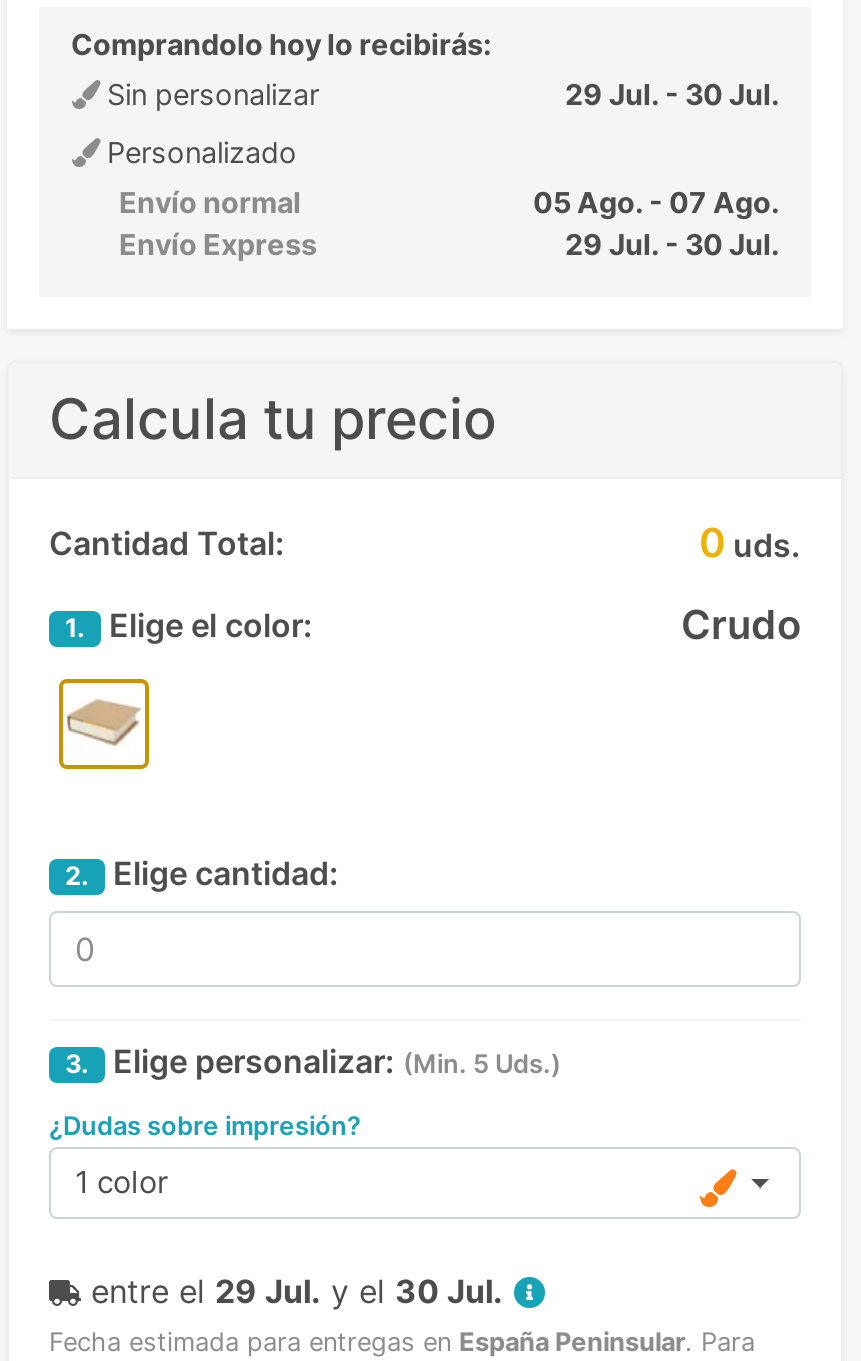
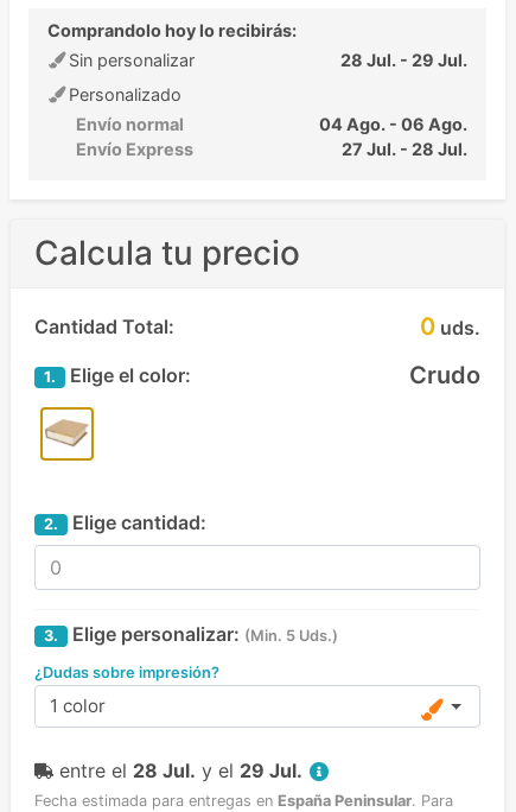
[565,76,779,110] 29 Jul. - 30 Jul. -> [340,50,467,70] 28 Jul. - 29 Jul.
[533,184,779,218] 05 Ago. - 07 Ago. -> [319,114,467,134] 04 Ago. - 06 Ago.
[565,226,779,260] 29 Jul. - 30 Jul. -> [342,139,467,159] 27 Jul. - 28 Jul.
[91,1272,503,1312] entre el 29 Jul. y el 30 Jul. -> [59,759,302,783] entre el 28 Jul. y el 29 Jul.

